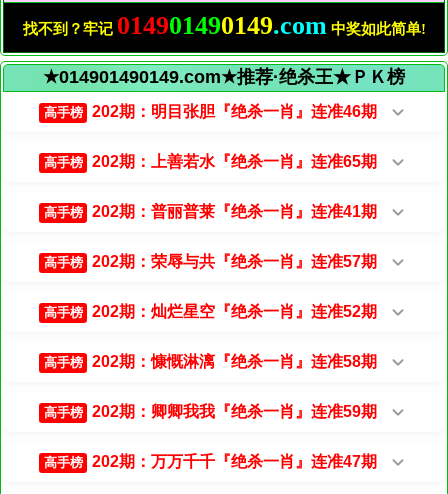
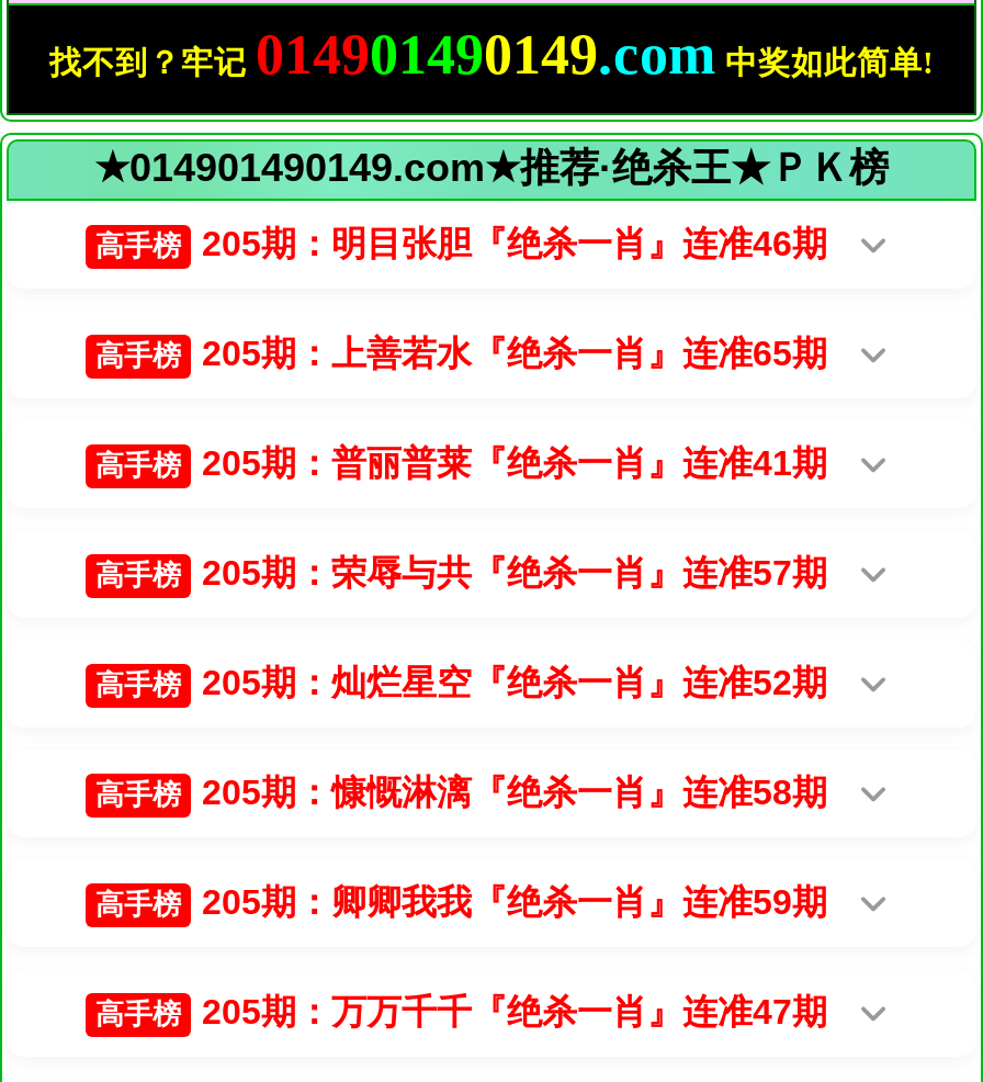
[92,103,377,120] 202期：明目张胆『绝杀一肖』连准46期 -> [202,225,827,262] 205期：明目张胆『绝杀一肖』连准46期
[92,153,377,170] 202期：上善若水『绝杀一肖』连准65期 -> [202,334,827,372] 205期：上善若水『绝杀一肖』连准65期
[92,203,377,220] 202期：普丽普莱『绝杀一肖』连准41期 -> [202,444,827,481] 205期：普丽普莱『绝杀一肖』连准41期
[92,253,377,270] 202期：荣辱与共『绝杀一肖』连准57期 -> [202,554,827,591] 205期：荣辱与共『绝杀一肖』连准57期
[92,303,377,320] 202期：灿烂星空『绝杀一肖』连准52期 -> [202,663,827,701] 205期：灿烂星空『绝杀一肖』连准52期
[92,353,377,370] 202期：慷慨淋漓『绝杀一肖』连准58期 -> [202,773,827,811] 205期：慷慨淋漓『绝杀一肖』连准58期
[92,403,377,420] 202期：卿卿我我『绝杀一肖』连准59期 -> [202,883,827,920] 205期：卿卿我我『绝杀一肖』连准59期
[92,453,377,470] 202期：万万千千『绝杀一肖』连准47期 -> [202,993,827,1030] 205期：万万千千『绝杀一肖』连准47期

